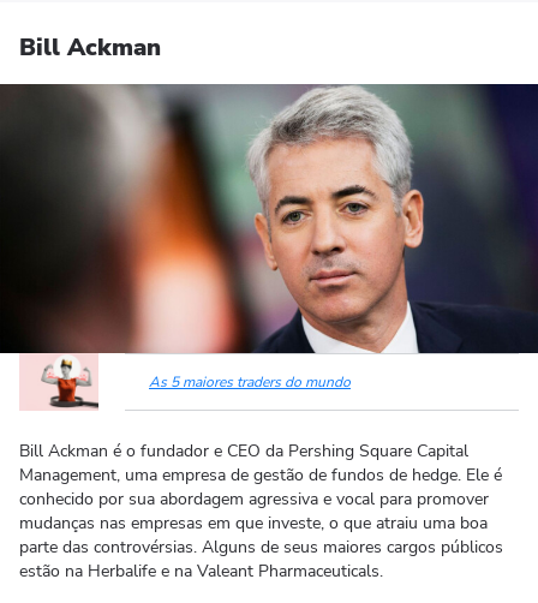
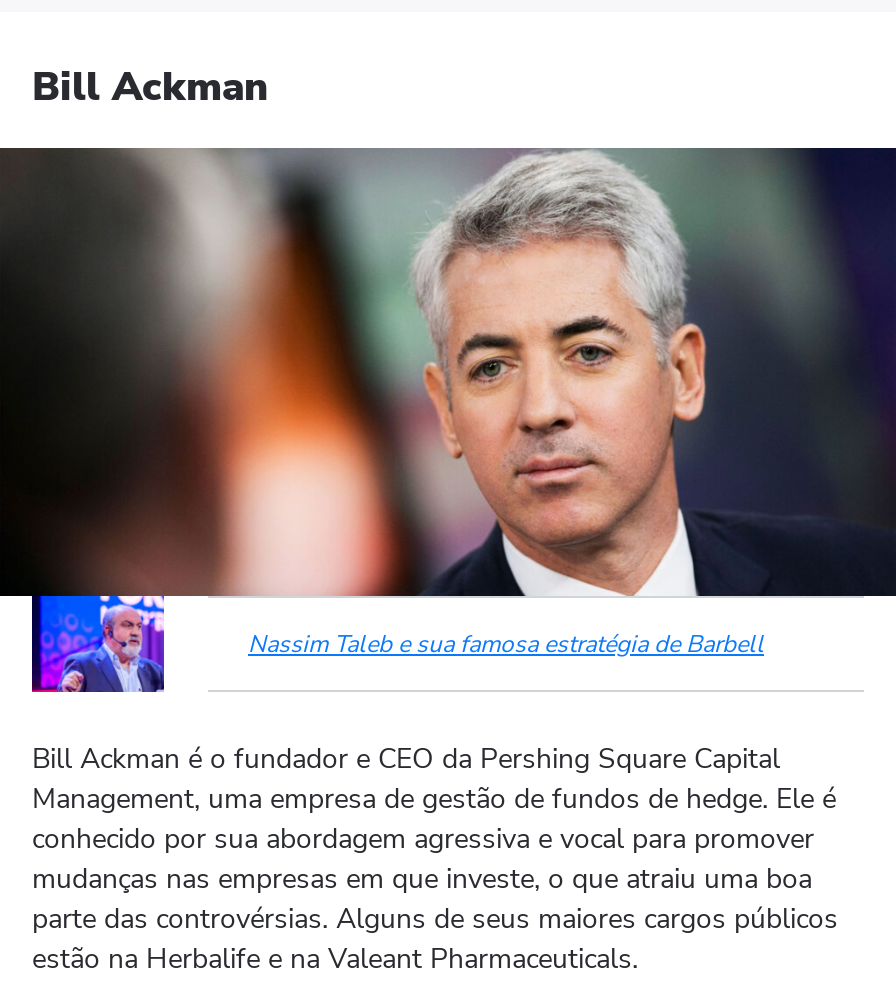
[19,352,98,411] [image] -> [30,594,166,694] [image]
[149,372,351,392] As 5 maiores traders do mundo -> [248,628,764,660] Nassim Taleb e sua famosa estratégia de Barbell

